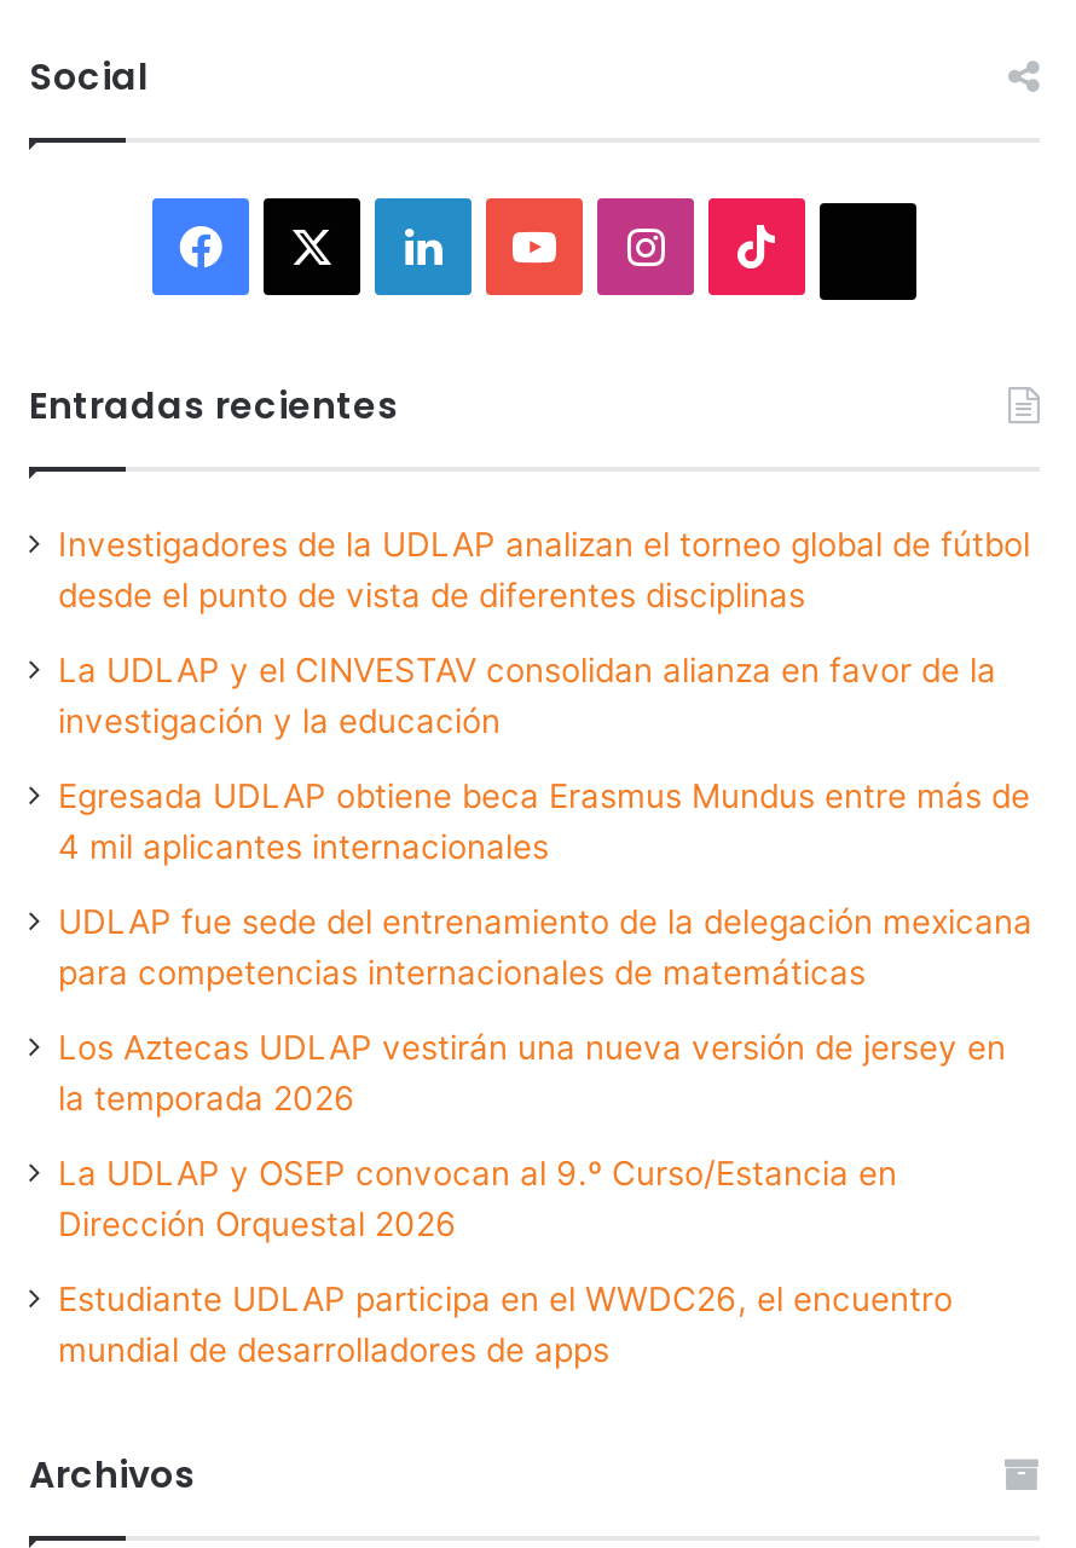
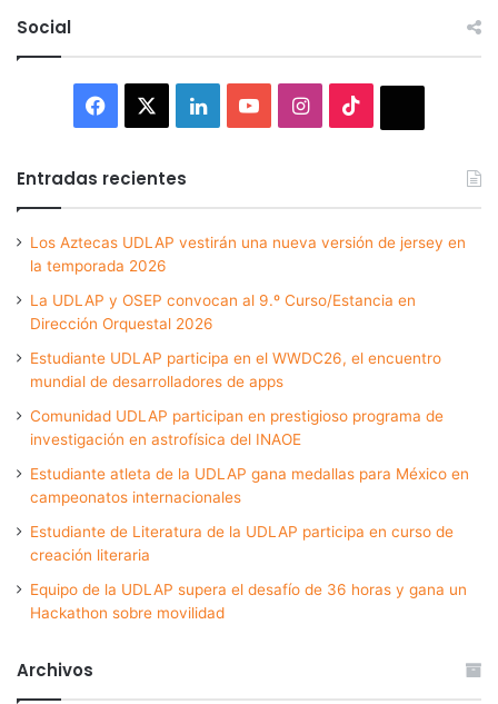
[58,525,1032,991] Investigadores de la UDLAP analizan el torneo global de fútbol | desde el punto de vista de diferentes disciplinas | La UDLAP y el CINVESTAV consolidan alianza en favor de la | investigación y la educación | Egresada UDLAP obtiene beca Erasmus Mundus entre más de | 4 mil aplicantes internacionales | UDLAP fue sede del entrenamiento de la delegación mexicana | para competencias internacionales de matemáticas -> none
moved [58,1028,1006,1369] -> [30,233,466,390]: Los Aztecas UDLAP vestirán una nueva versión de jersey en | la temporada 2026 | La UDLAP y OSEP convocan al 9.º Curso/Estancia en | Dirección Orquestal 2026 | Estudiante UDLAP participa en el WWDC26, el encuentro | mundial de desarrolladores de apps
none -> [30,407,469,622] Comunidad UDLAP participan en prestigioso programa de | investigación en astrofísica del INAOE | Estudiante atleta de la UDLAP gana medallas para México en | campeonatos internacionales | Estudiante de Literatura de la UDLAP participa en curso de | creación literaria | Equipo de la UDLAP supera el desafío de 36 horas y gana un | Hackathon sobre movilidad

